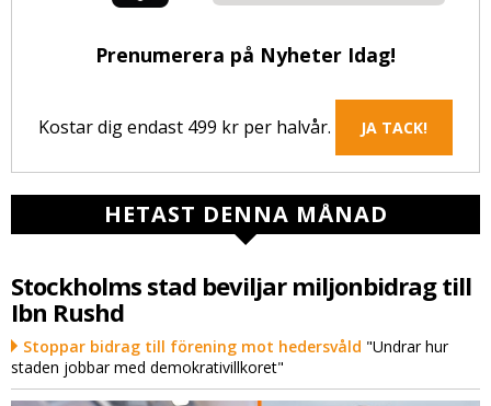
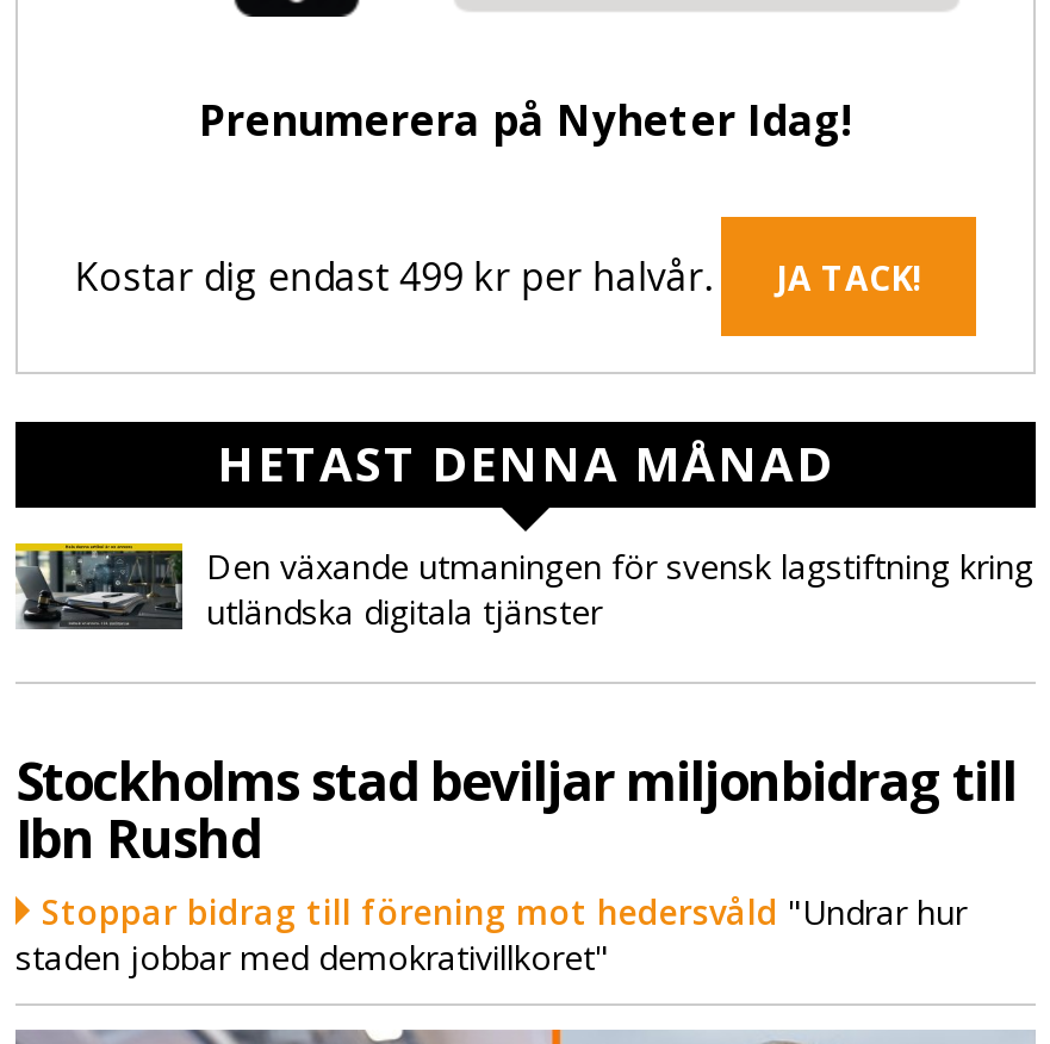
none -> [13,541,1033,635] [image] | Den växande utmaningen för svensk lagstiftning kring | utländska digitala tjänster

